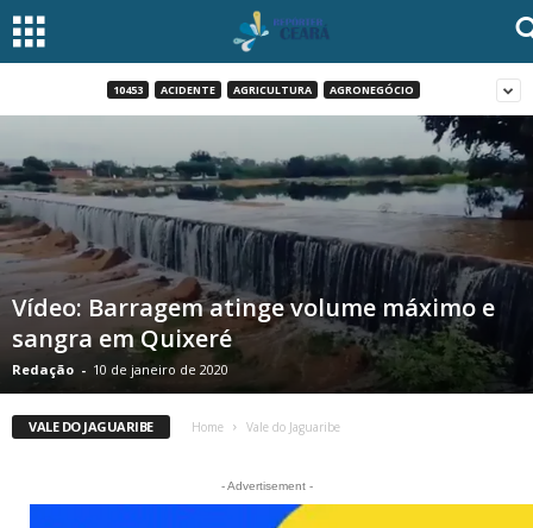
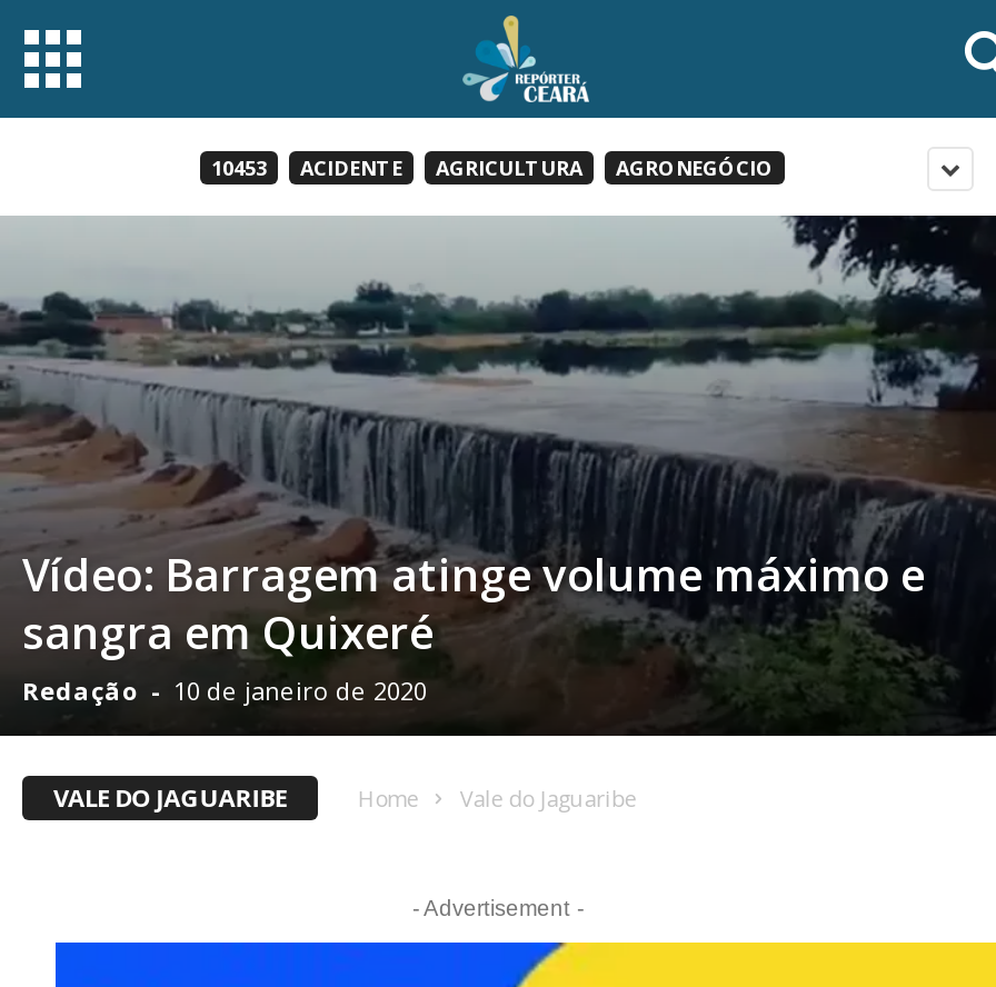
[233,8,315,55] [image] -> [438,13,591,104] [image]

